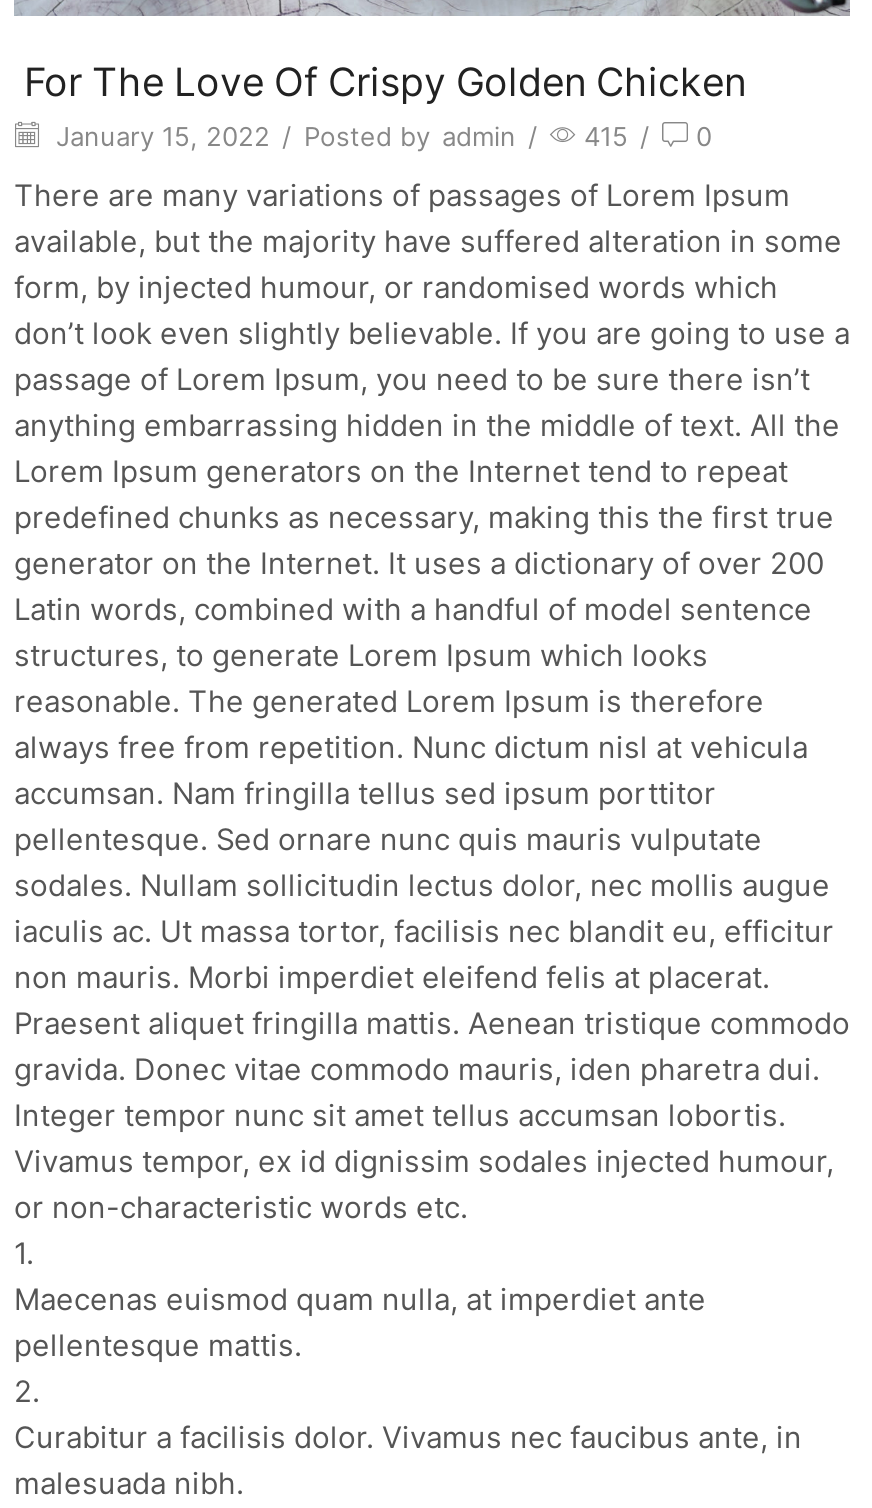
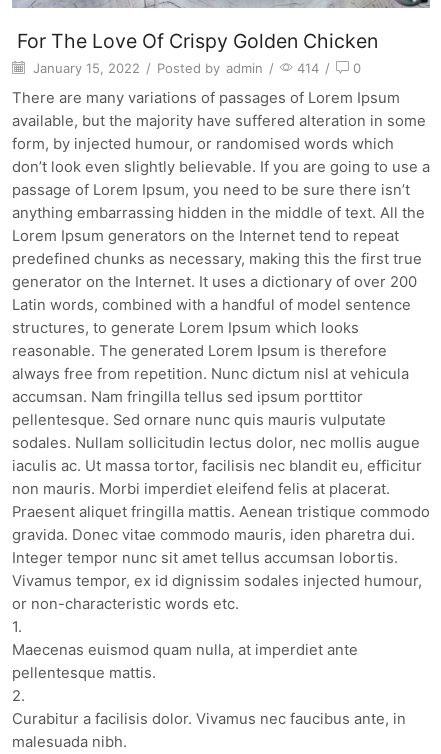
[48,120,712,152] January 15, 2022 / Posted by admin / 415 / 0 -> [29,60,361,76] January 15, 2022 / Posted by admin / 414 / 0

